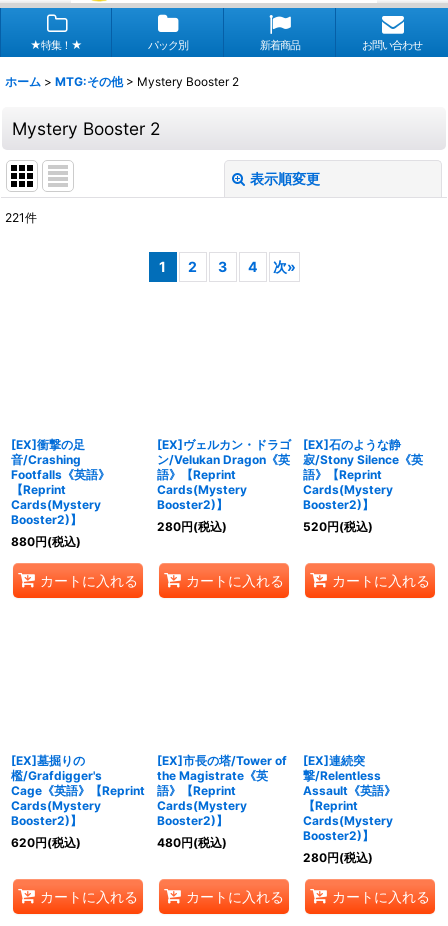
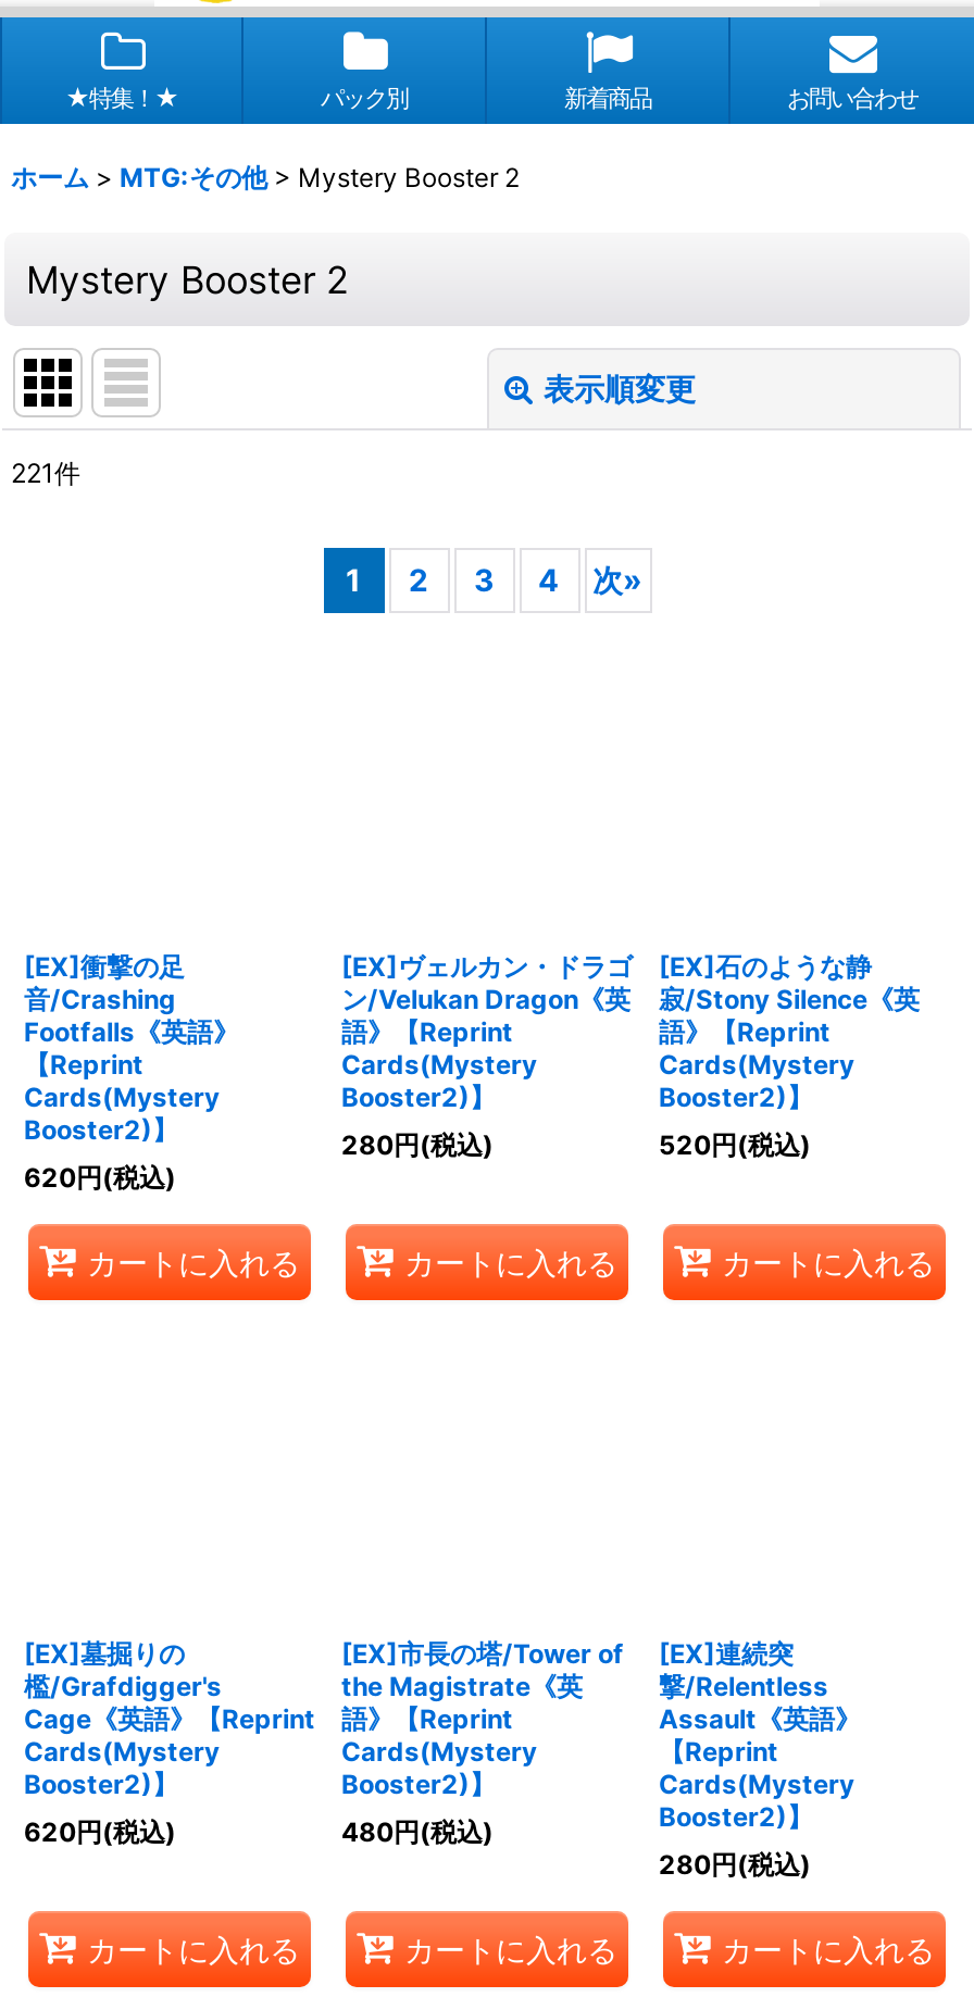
[11,534,81,549] 880円(税込) -> [24,1161,176,1194] 620円(税込)

